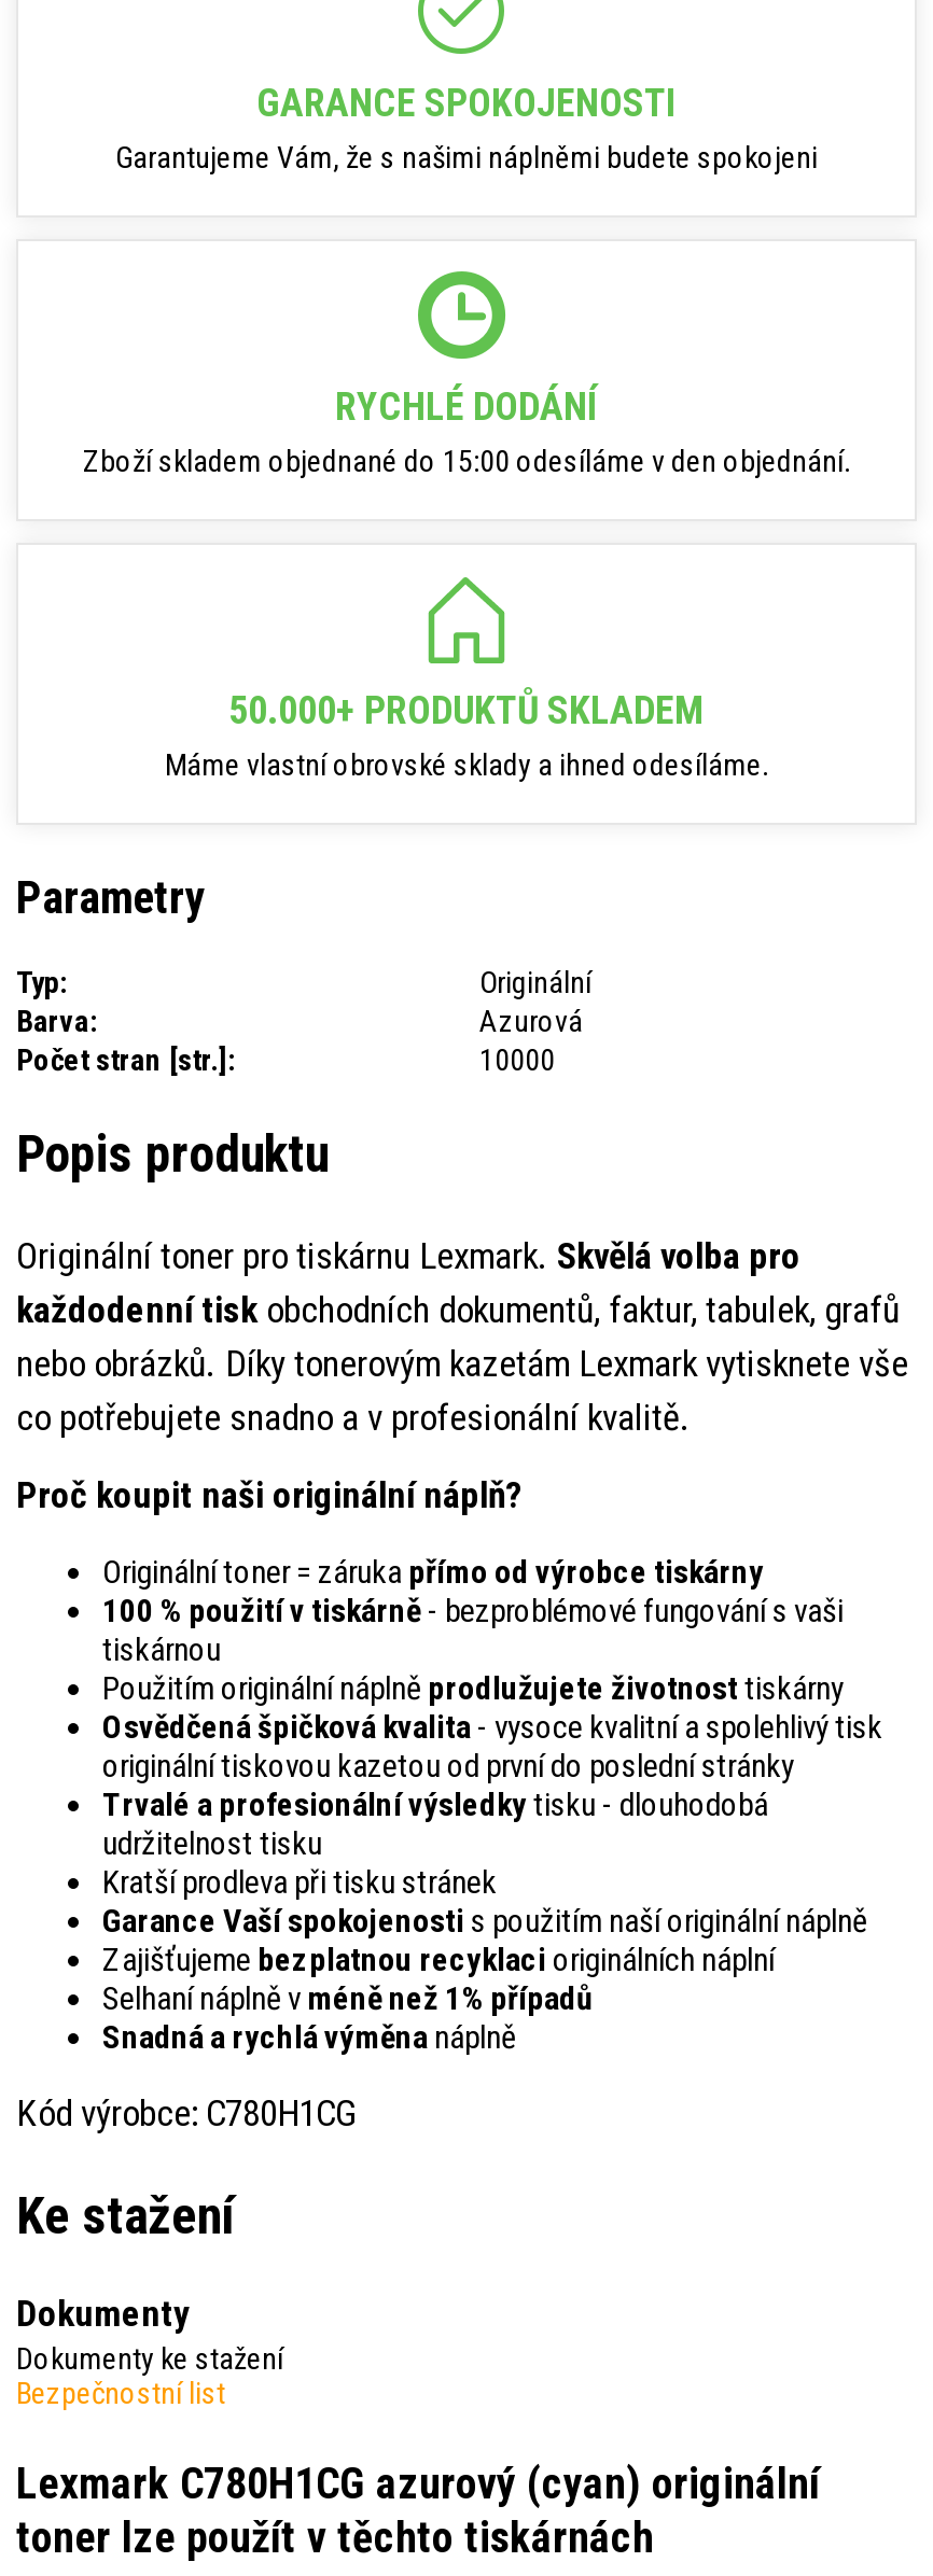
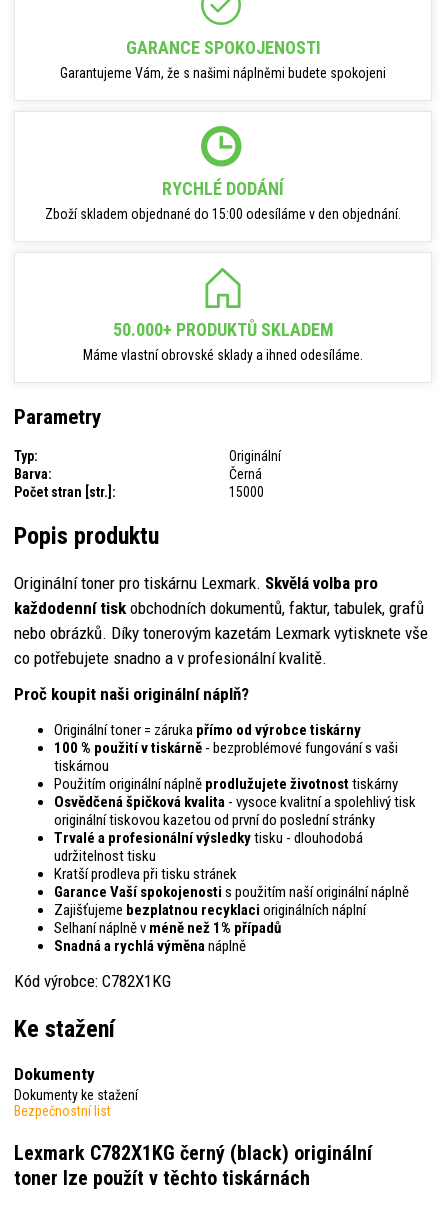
[479,1003,583,1038] Azurová -> [229,466,262,482] Černá
[479,1042,555,1076] 10000 -> [229,484,264,500] 15000
[16,2091,354,2134] Kód výrobce: C780H1CG -> [14,971,171,991] Kód výrobce: C782X1KG
[16,2457,820,2509] Lexmark C780H1CG azurový (cyan) originální -> [14,1141,372,1165] Lexmark C782X1KG černý (black) originální

